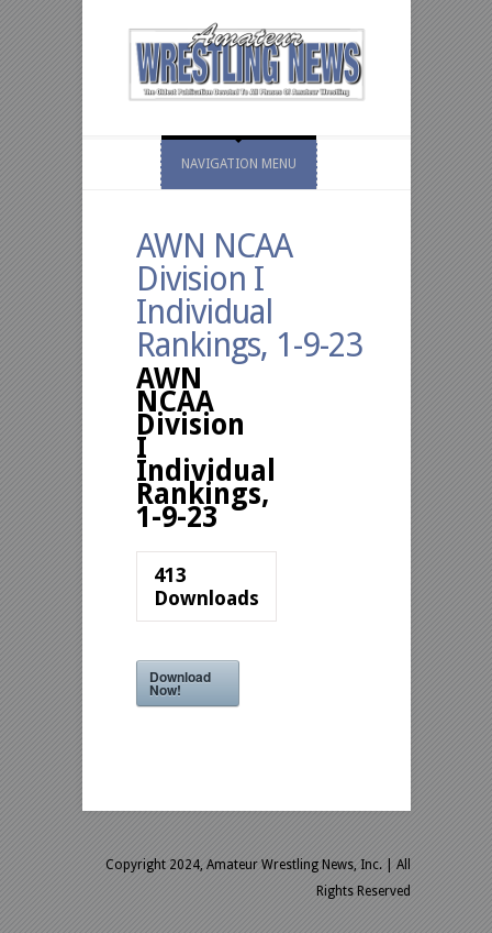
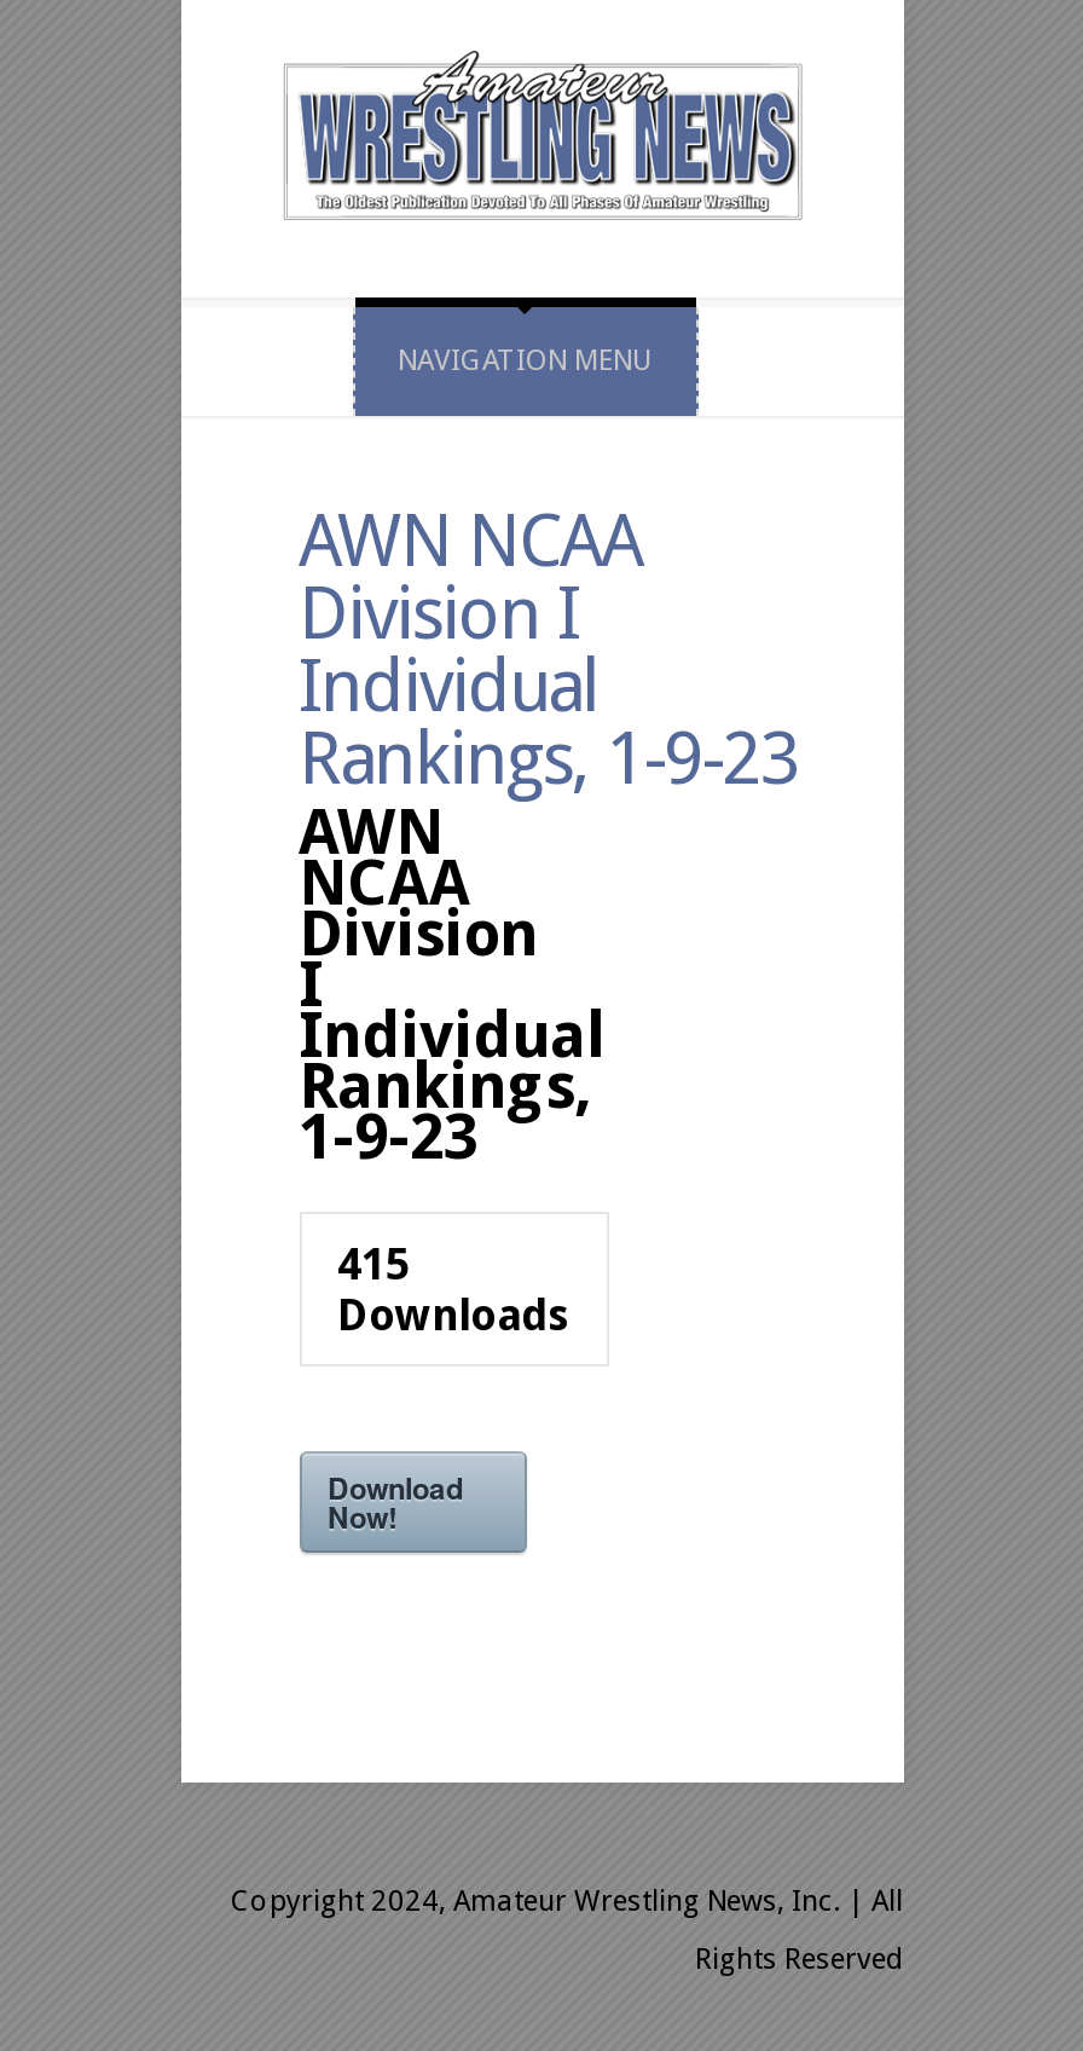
[153,563,186,586] 413 -> [337,1238,410,1289] 415

